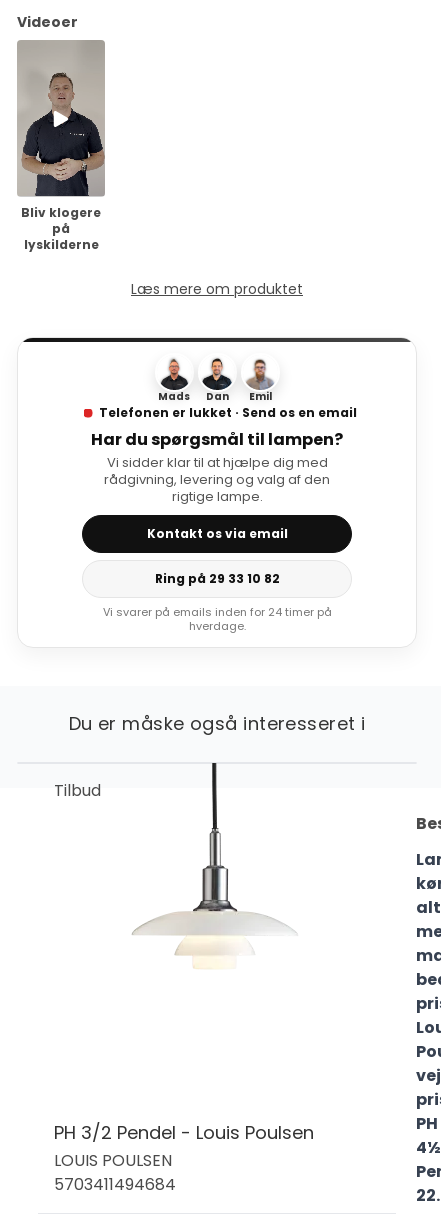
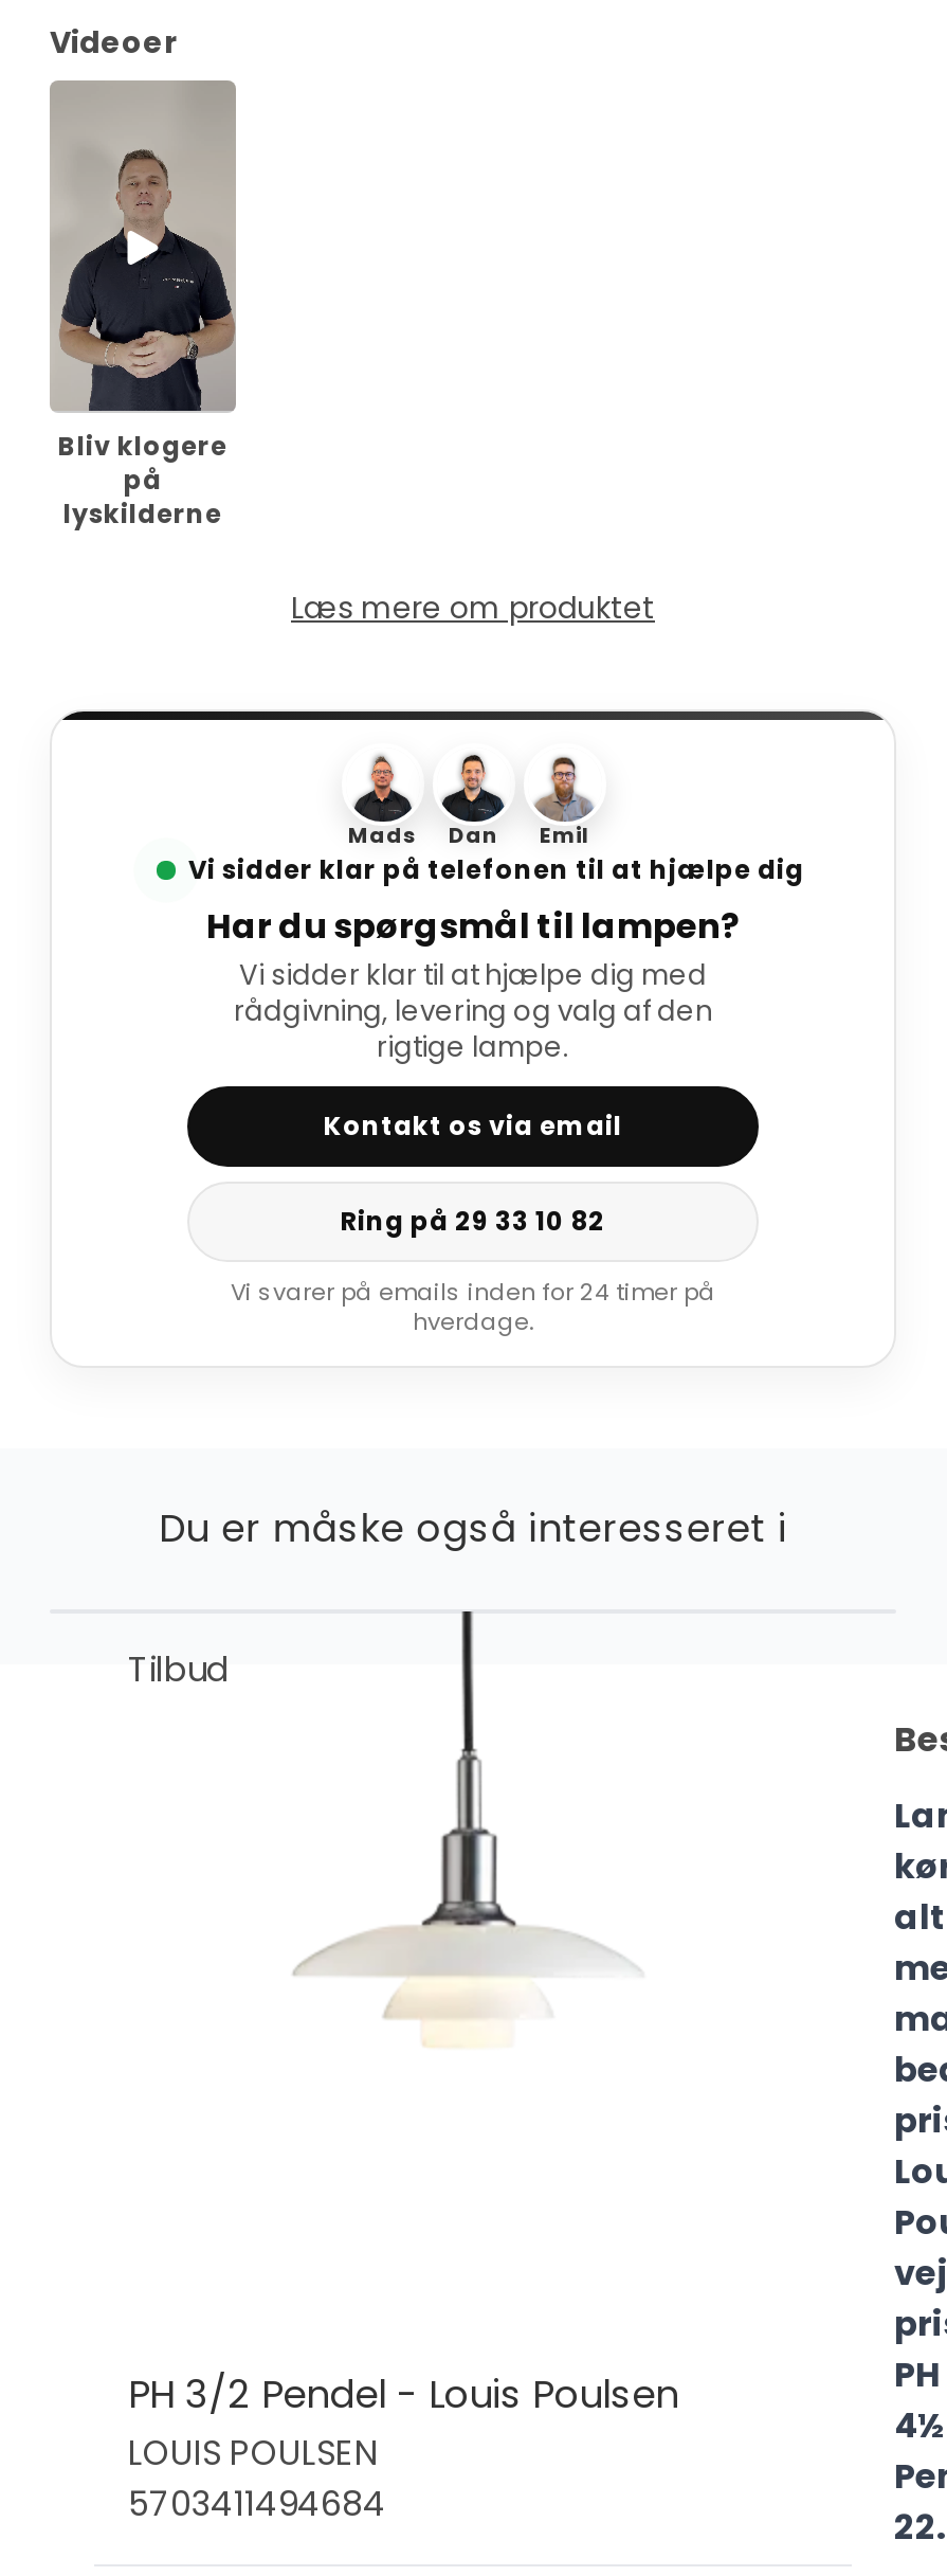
[99,404,357,421] Telefonen er lukket · Send os en email -> [188,852,804,888] Vi sidder klar på telefonen til at hjælpe dig

